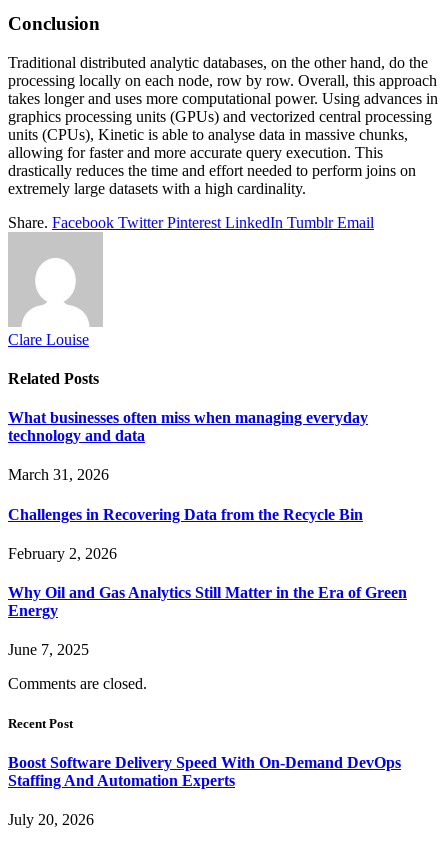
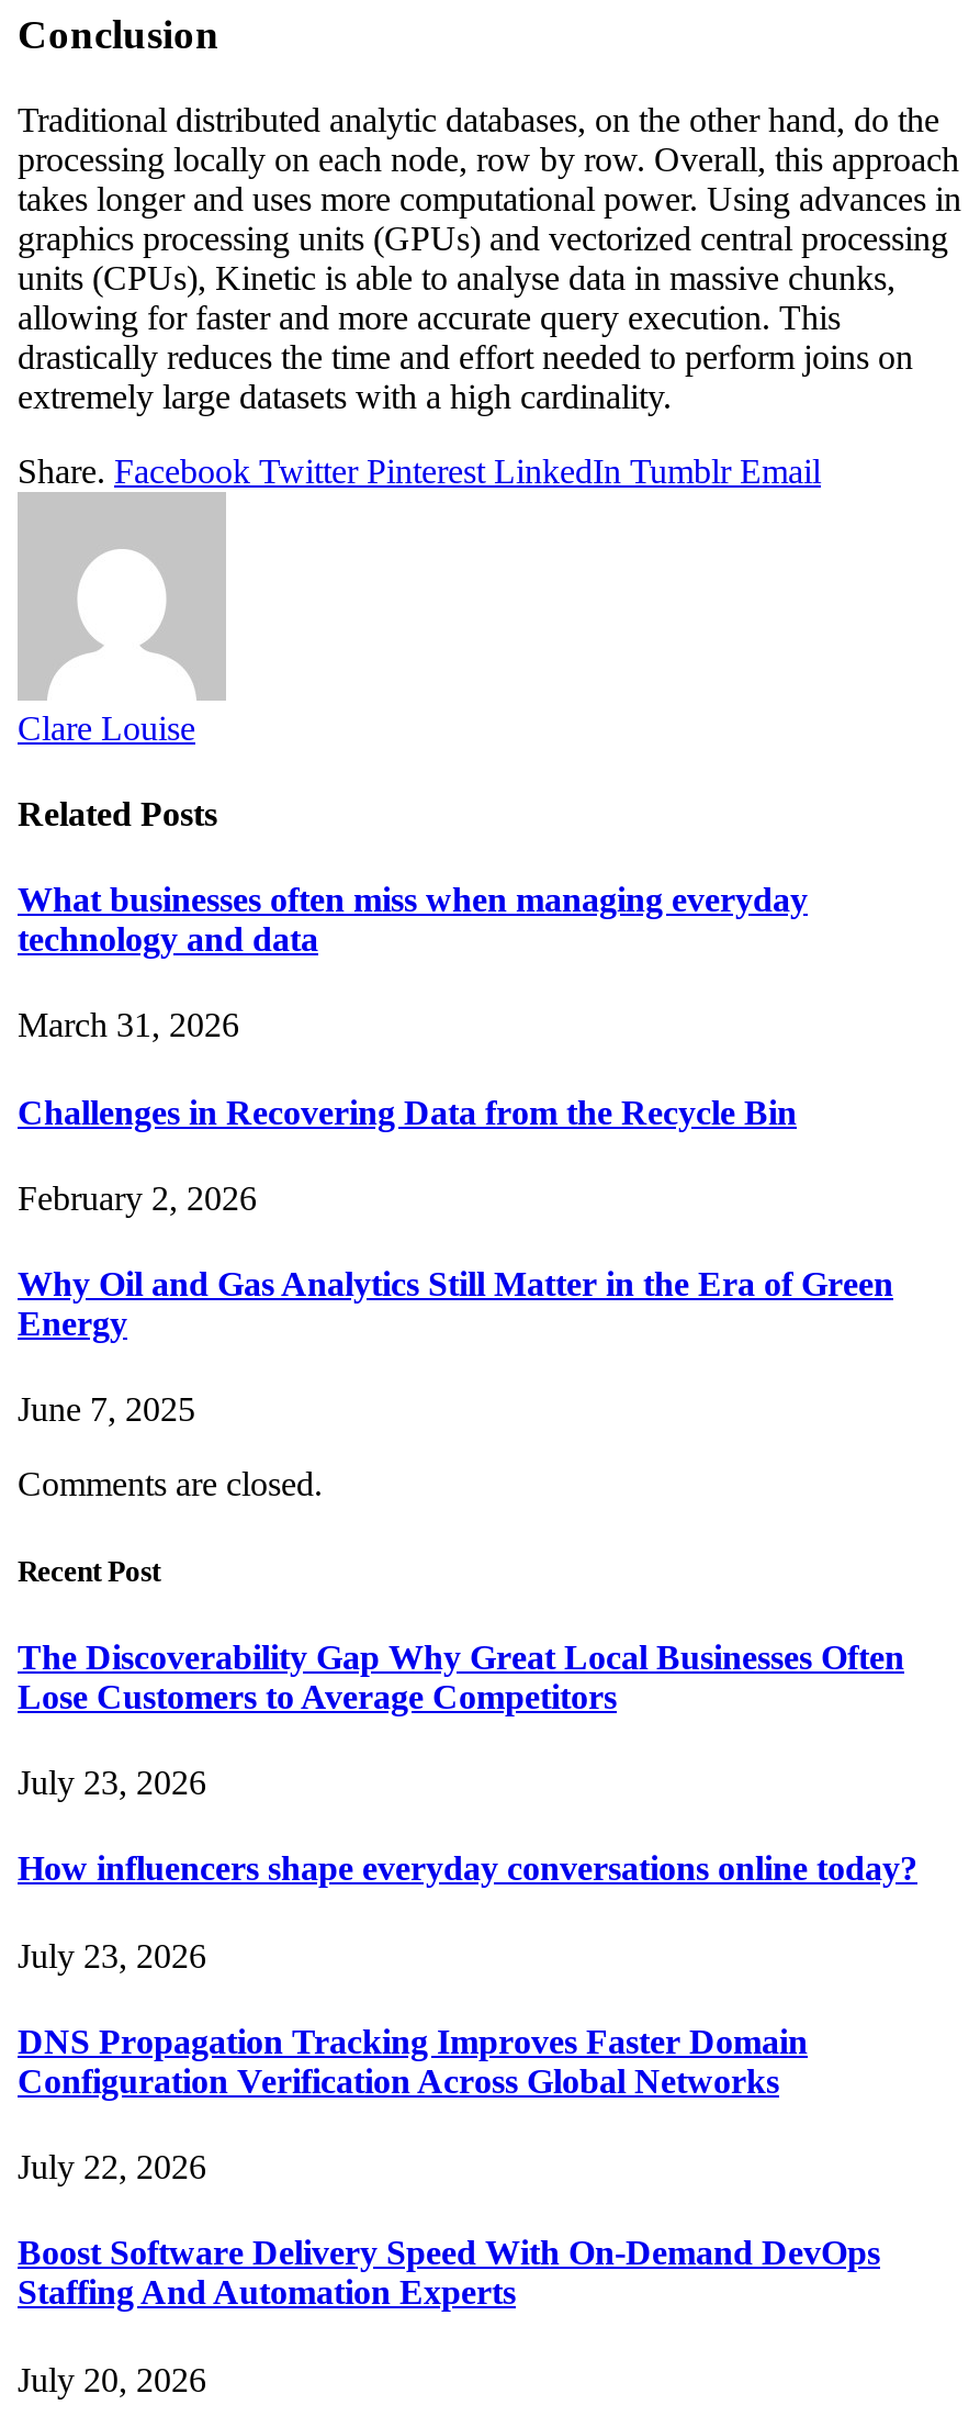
none -> [18,1638,917,2186] The Discoverability Gap Why Great Local Businesses Often | Lose Customers to Average Competitors | July 23, 2026 | How influencers shape everyday conversations online today? | July 23, 2026 | DNS Propagation Tracking Improves Faster Domain | Configuration Verification Across Global Networks | July 22, 2026

